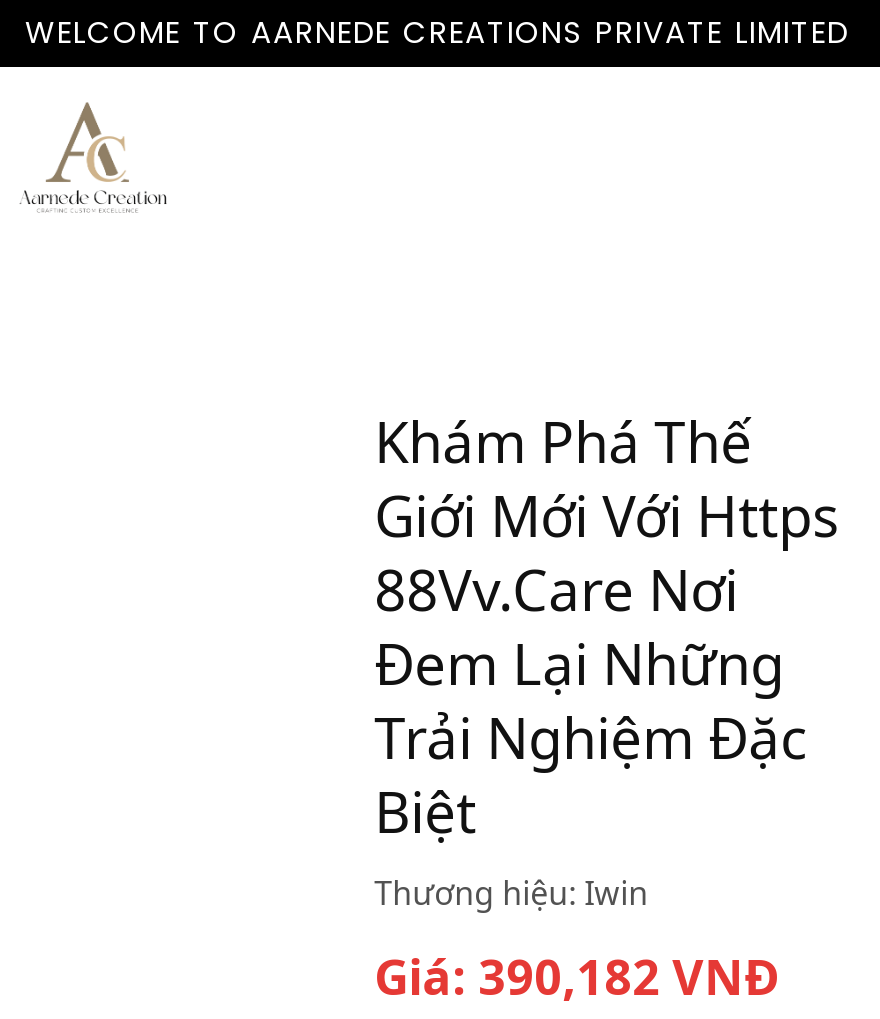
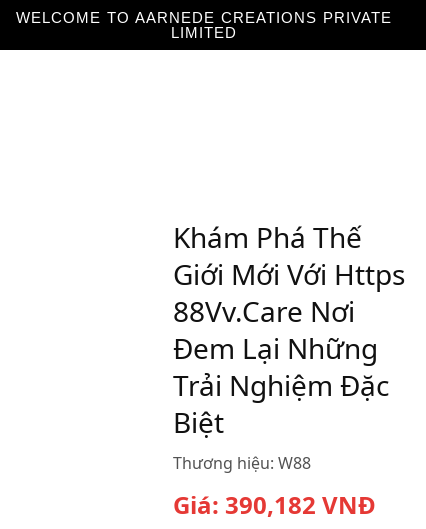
[23,103,169,205] [image] -> none
[374,871,648,915] Thương hiệu: Iwin -> [173,452,311,474] Thương hiệu: W88

